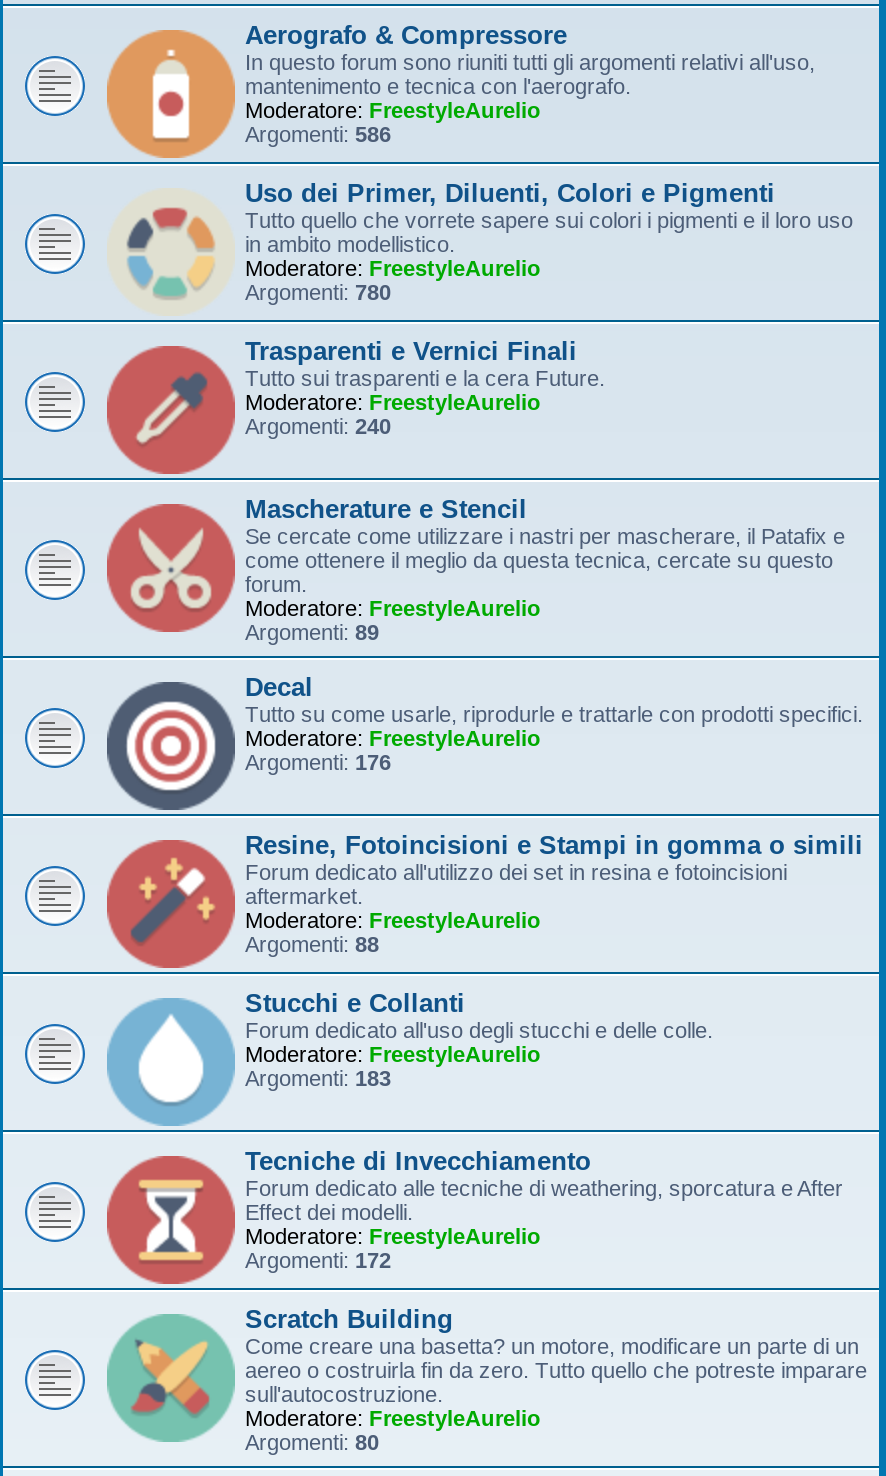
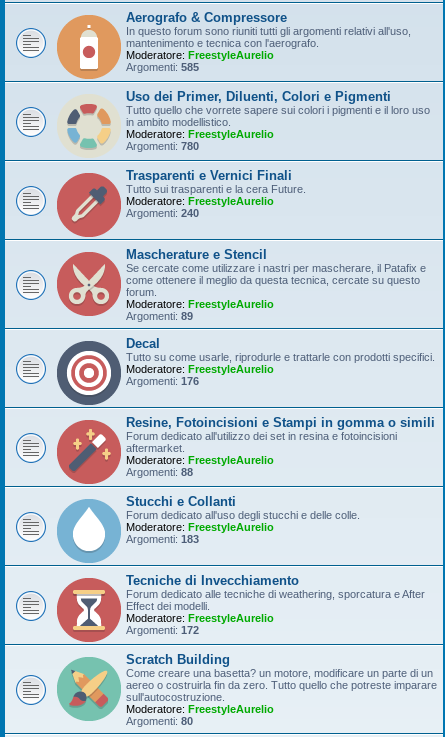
[245,122,391,146] Argomenti: 586 -> [126,61,199,73] Argomenti: 585

